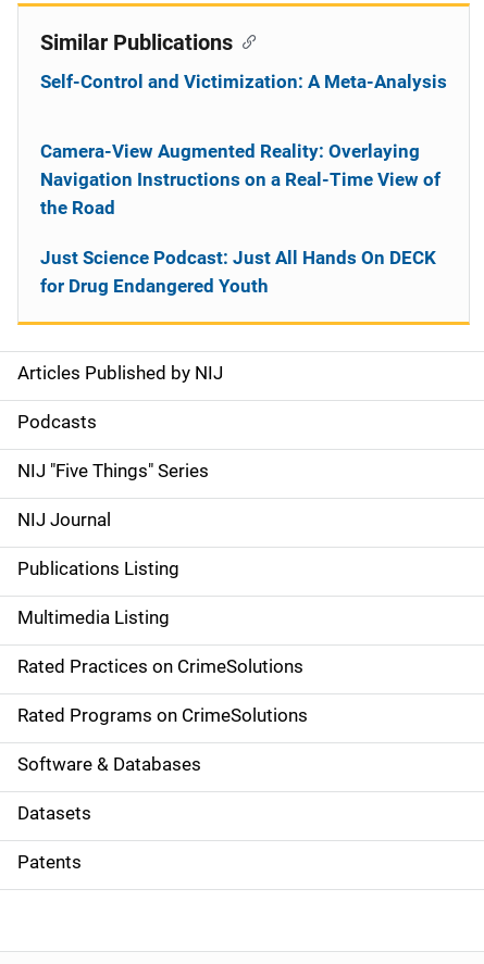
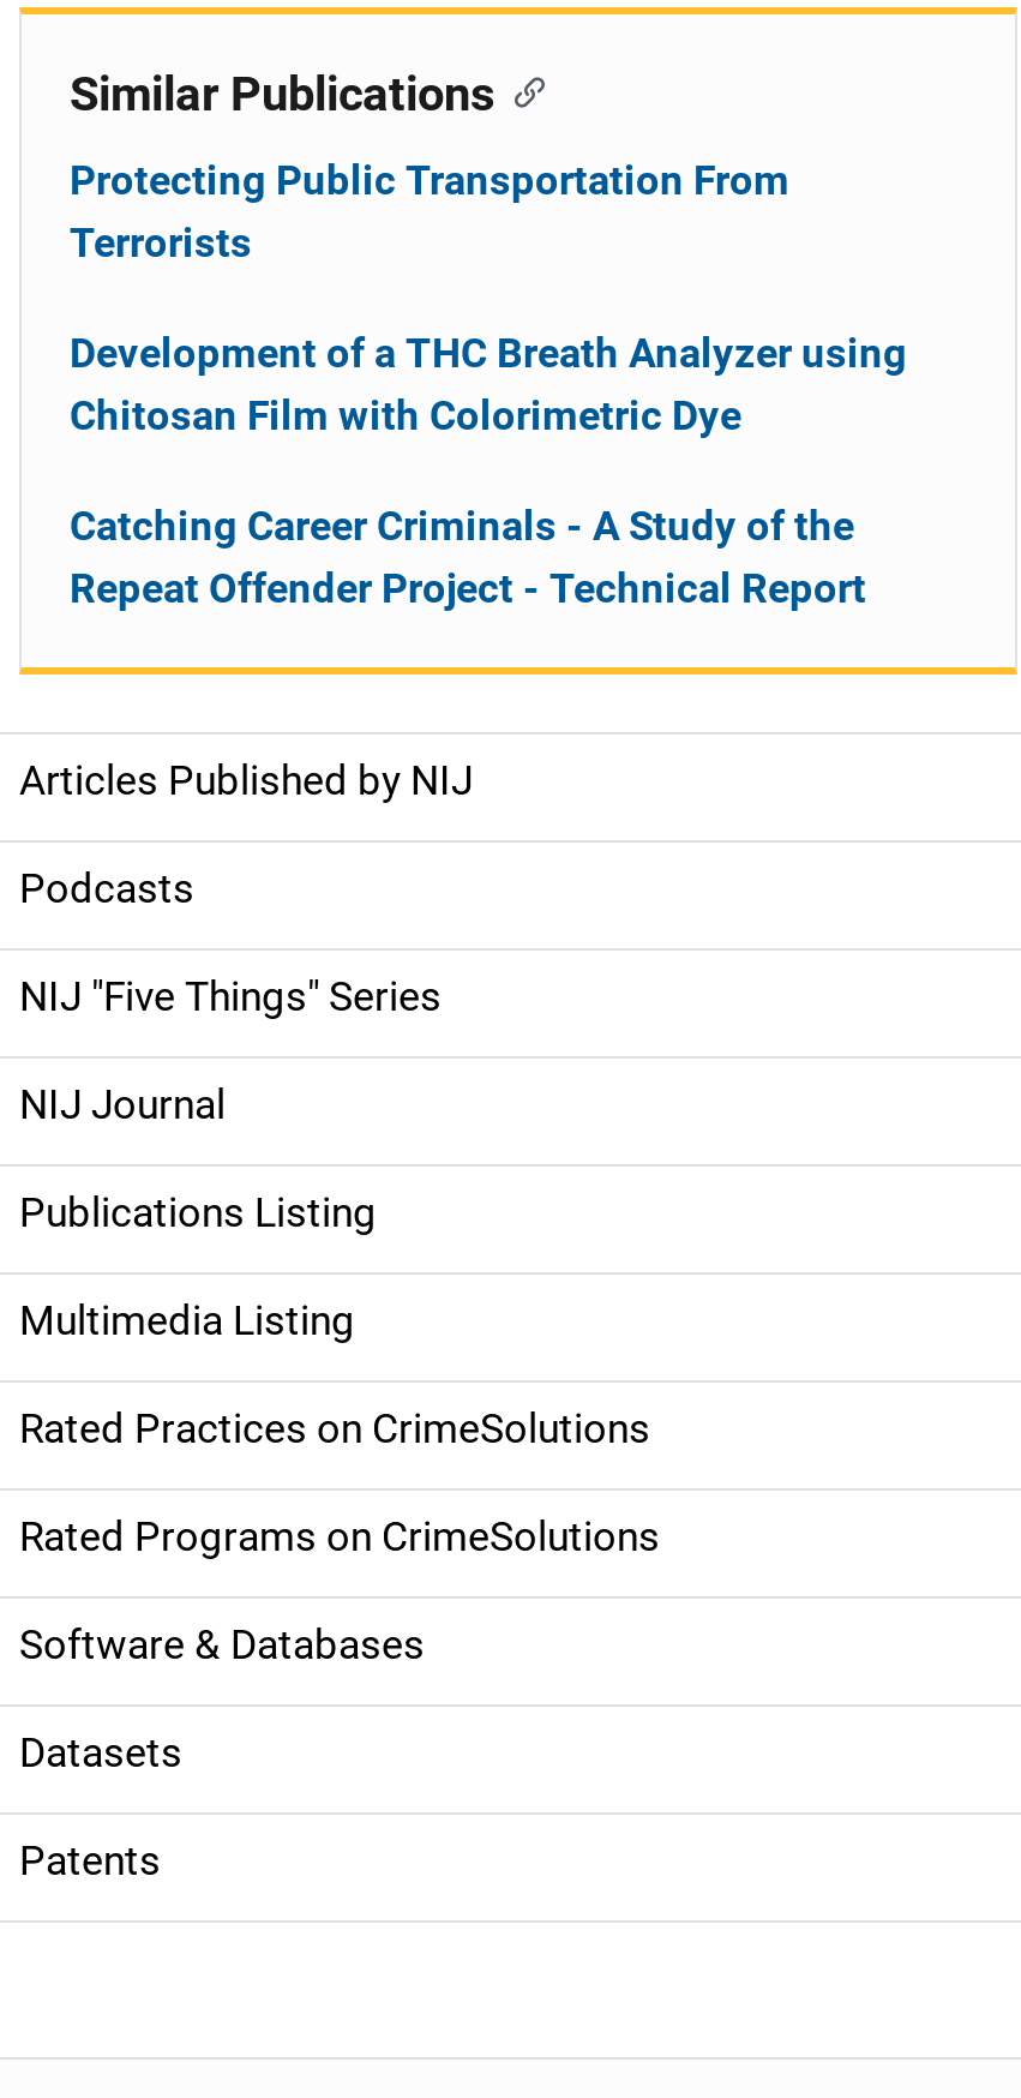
[40,71,447,92] Self-Control and Victimization: A Meta-Analysis -> [70,156,789,266] Protecting Public Transportation From | Terrorists
[40,140,440,218] Camera-View Augmented Reality: Overlaying | Navigation Instructions on a Real-Time View of | the Road -> [70,329,907,439] Development of a THC Breath Analyzer using | Chitosan Film with Colorimetric Dye
[40,247,436,297] Just Science Podcast: Just All Hands On DECK | for Drug Endangered Youth -> [70,502,866,612] Catching Career Criminals - A Study of the | Repeat Offender Project - Technical Report

